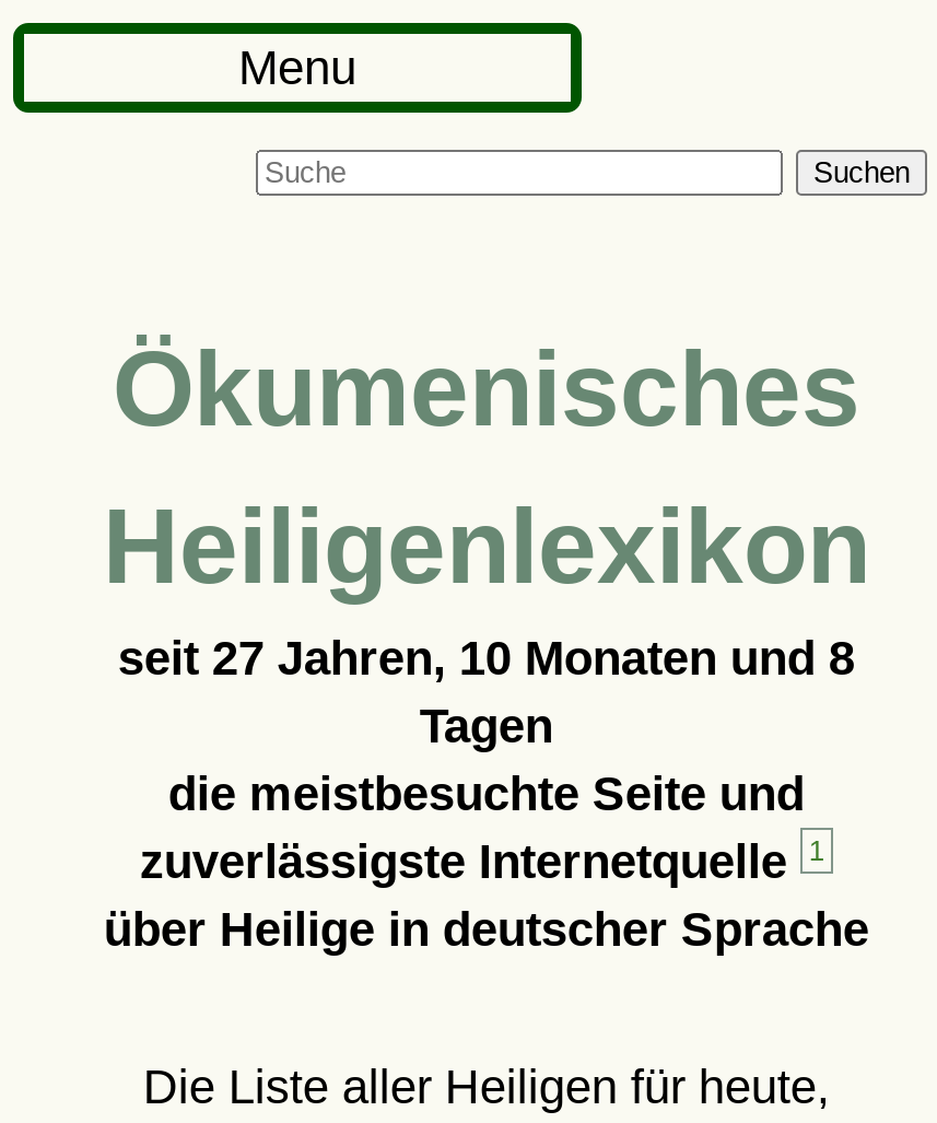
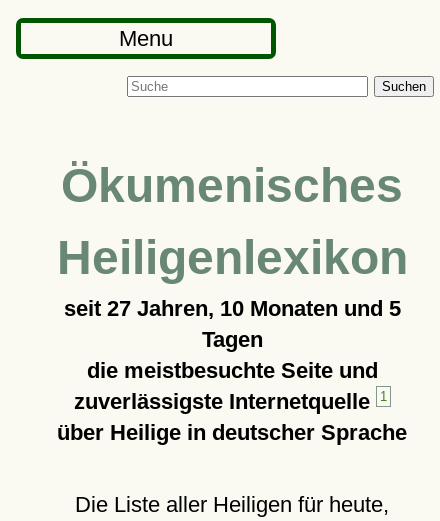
[118,631,855,686] seit 27 Jahren, 10 Monaten und 8 -> [64,296,401,321] seit 27 Jahren, 10 Monaten und 5

